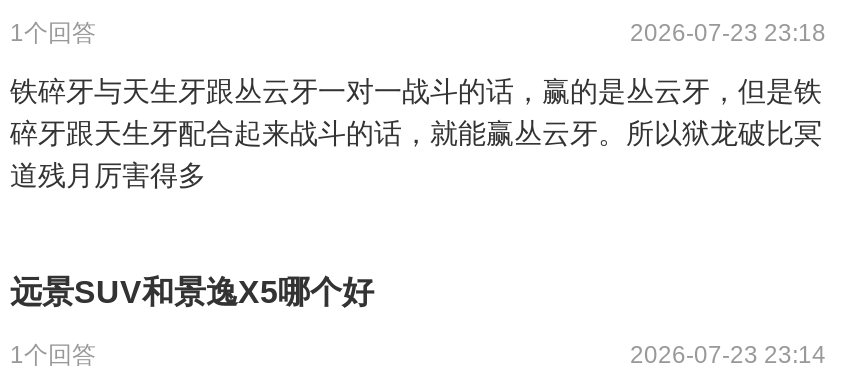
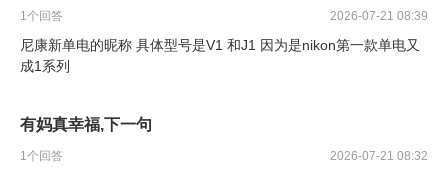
[630,19,826,47] 2026-07-23 23:18 -> [330,9,428,23] 2026-07-21 08:39
[10,75,822,191] 铁碎牙与天生牙跟丛云牙一对一战斗的话，赢的是丛云牙，但是铁 | 碎牙跟天生牙配合起来战斗的话，就能赢丛云牙。所以狱龙破比冥 | 道残月厉害得多 -> [20,37,420,74] 尼康新单电的昵称 具体型号是V1 和J1 因为是nikon第一款单电又 | 成1系列
[10,275,374,309] 远景SUV和景逸X5哪个好 -> [20,116,152,133] 有妈真幸福,下一句
[630,341,826,369] 2026-07-23 23:14 -> [330,149,428,163] 2026-07-21 08:32

